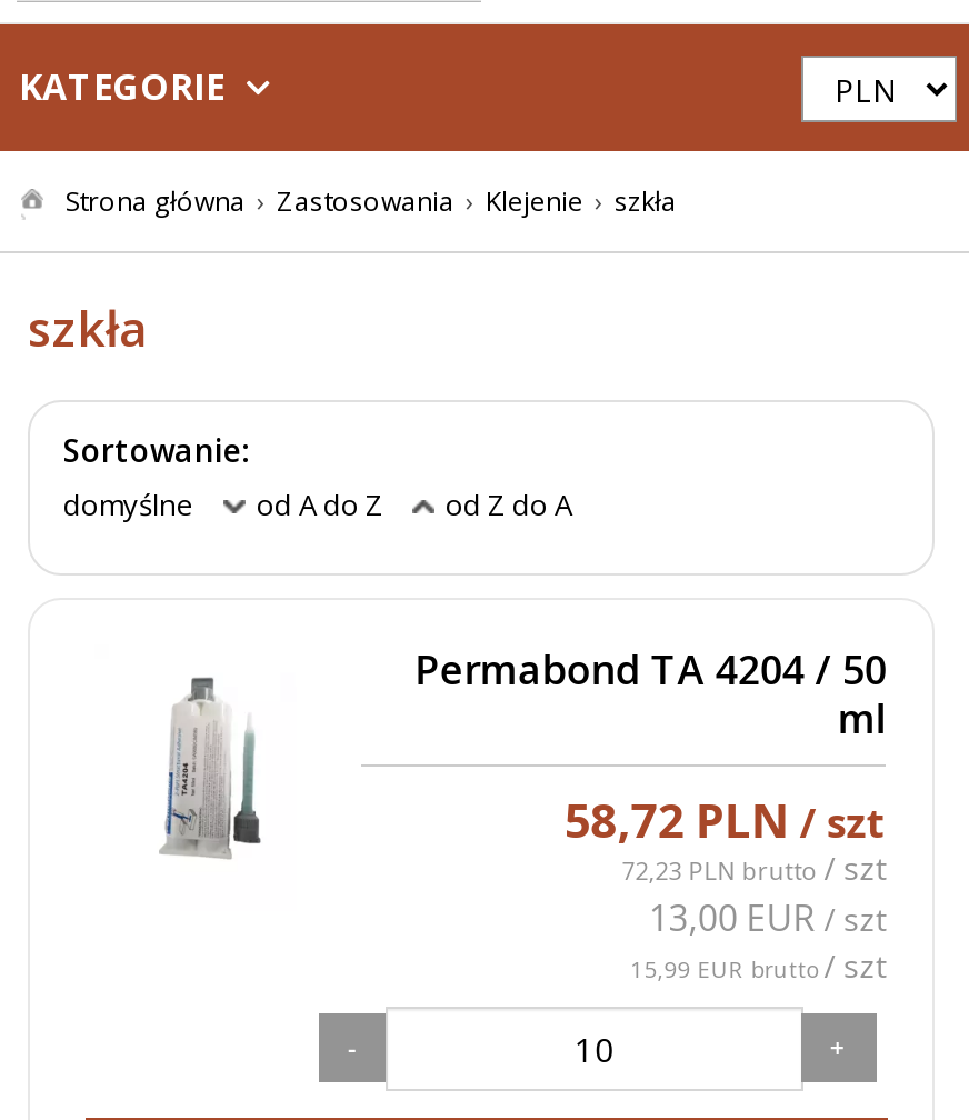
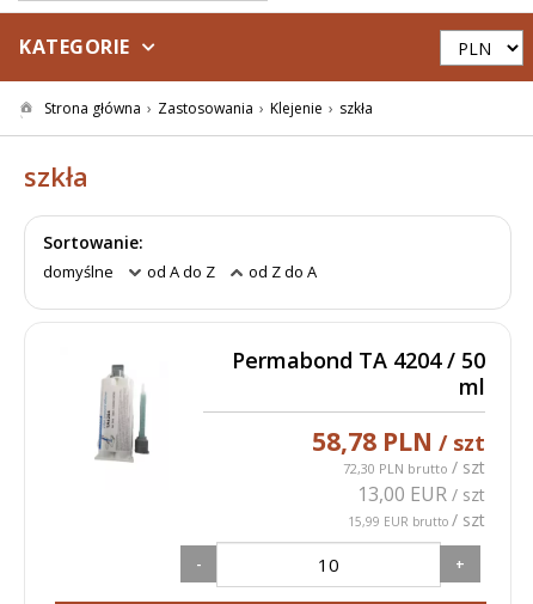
[564,789,886,851] 58,72 PLN / szt -> [312,425,485,458] 58,78 PLN / szt
[622,847,886,889] 72,23 PLN brutto / szt -> [343,456,485,478] 72,30 PLN brutto / szt

